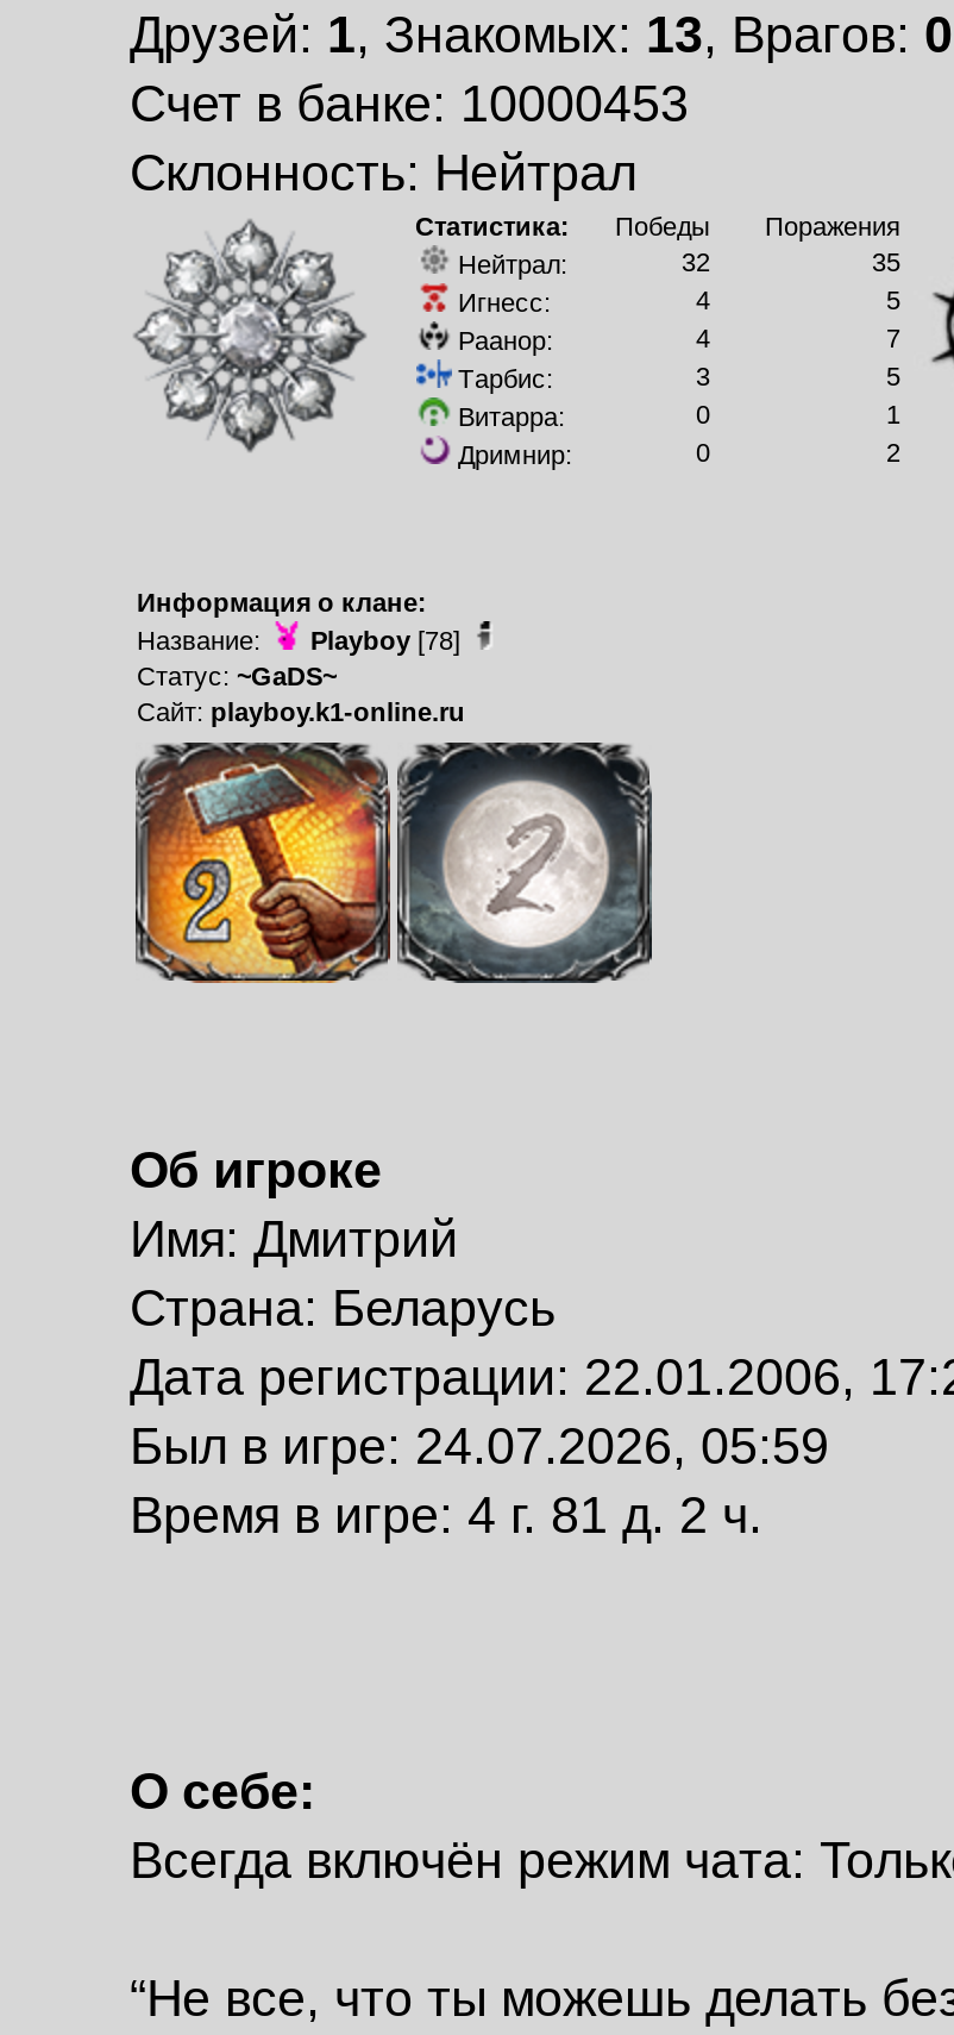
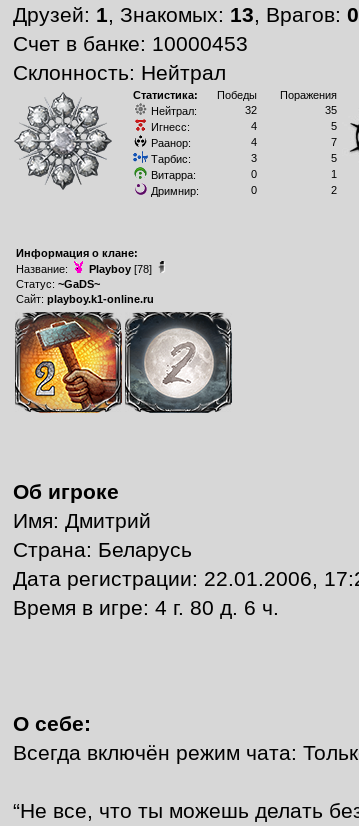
[130,1419,829,1545] Был в игре: 24.07.2026, 05:59 | Время в игре: 4 г. 81 д. 2 ч. -> [12,596,278,620] Время в игре: 4 г. 80 д. 6 ч.

